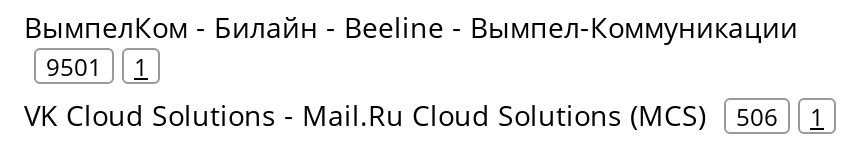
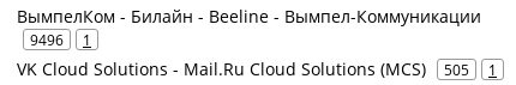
[46,50,148,82] 9501 1 -> [30,30,91,49] 9496 1
[24,96,824,134] VK Cloud Solutions - Mail.Ru Cloud Solutions (MCS) 506 1 -> [17,57,497,80] VK Cloud Solutions - Mail.Ru Cloud Solutions (MCS) 505 1

